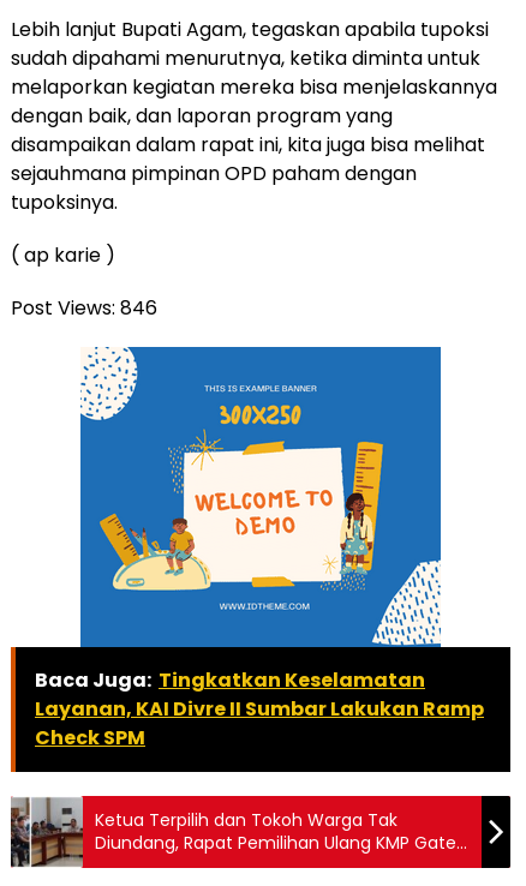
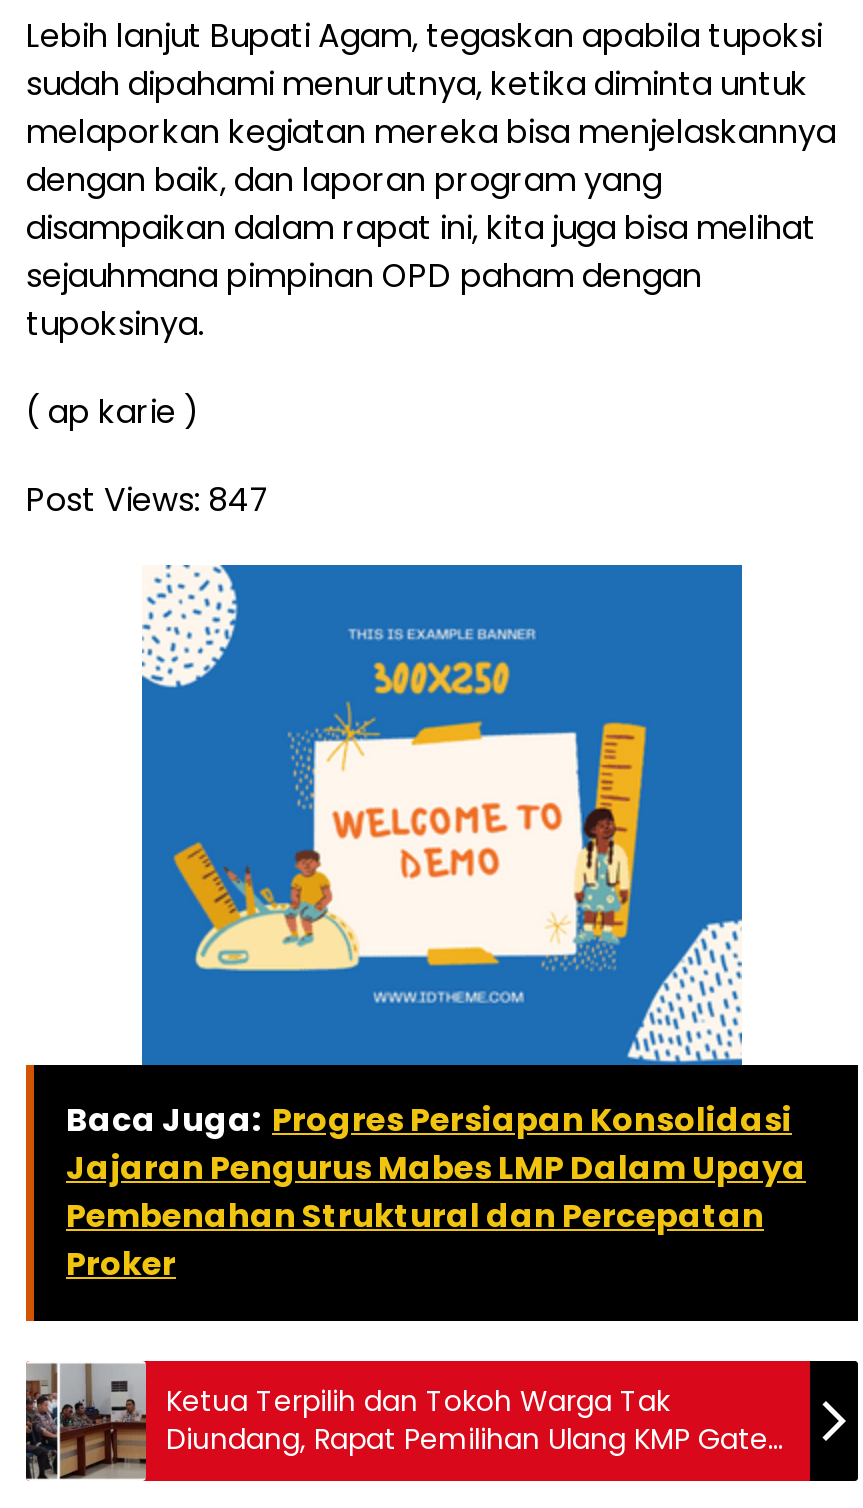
[11,294,157,322] Post Views: 846 -> [26,477,270,523] Post Views: 847
[35,667,484,752] Baca Juga: Tingkatkan Keselamatan | Layanan, KAI Divre II Sumbar Lakukan Ramp | Check SPM -> [66,1097,806,1287] Baca Juga: Progres Persiapan Konsolidasi | Jajaran Pengurus Mabes LMP Dalam Upaya | Pembenahan Struktural dan Percepatan | Proker

